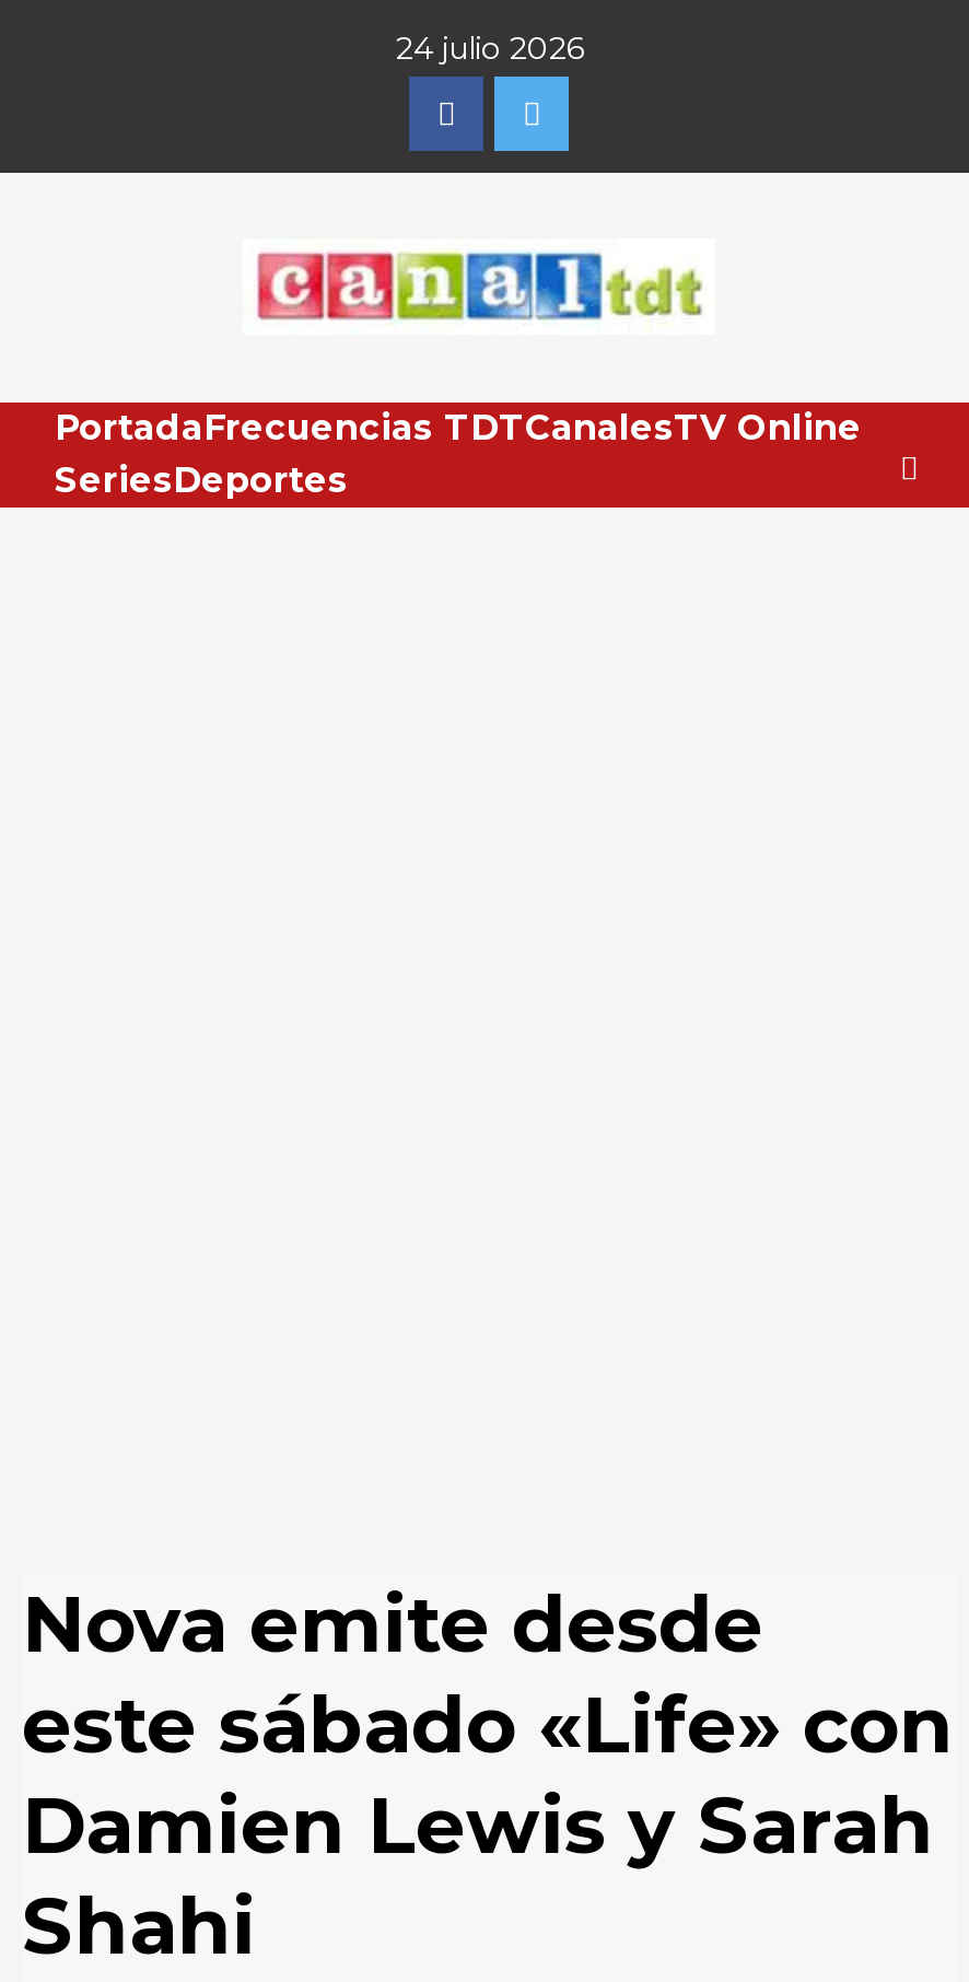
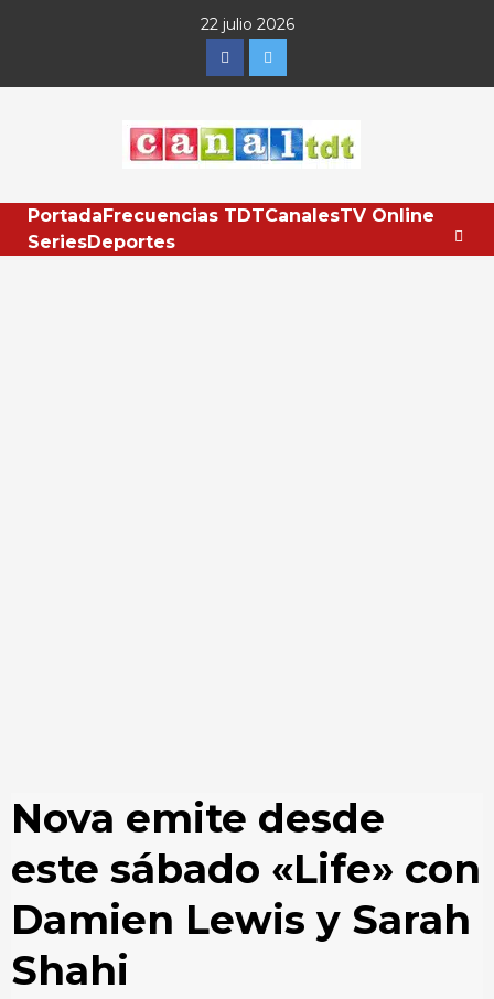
[396,28,584,68] 24 julio 2026 -> [200,14,294,34] 22 julio 2026

